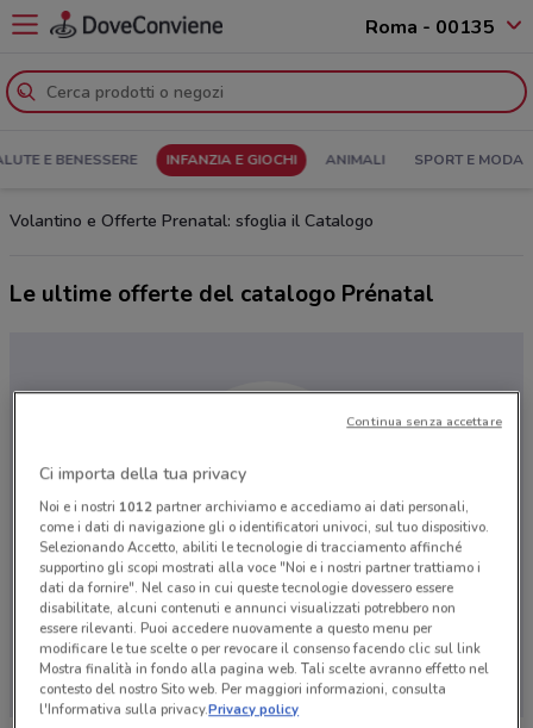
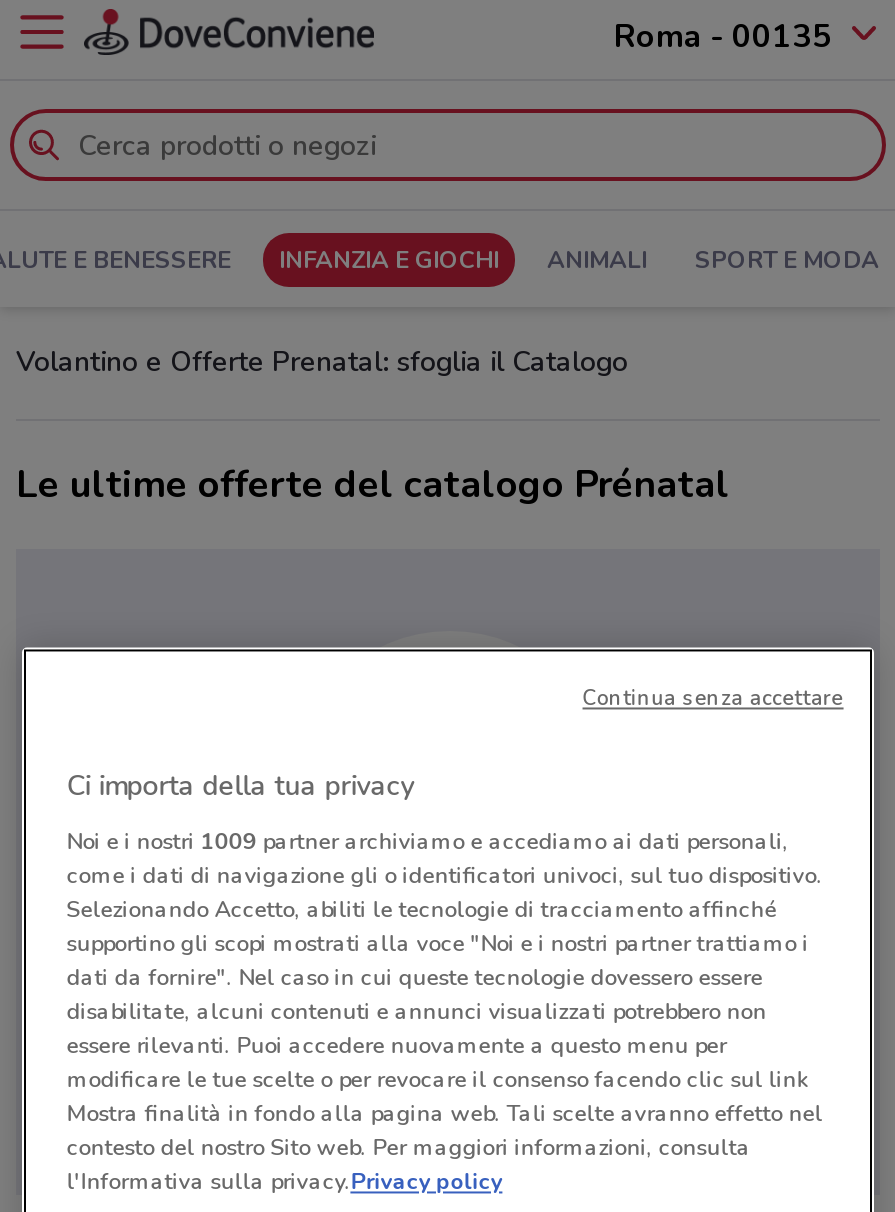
[39,497,469,516] Noi e i nostri 1012 partner archiviamo e accediamo ai dati personali, -> [66,826,788,858] Noi e i nostri 1009 partner archiviamo e accediamo ai dati personali,

